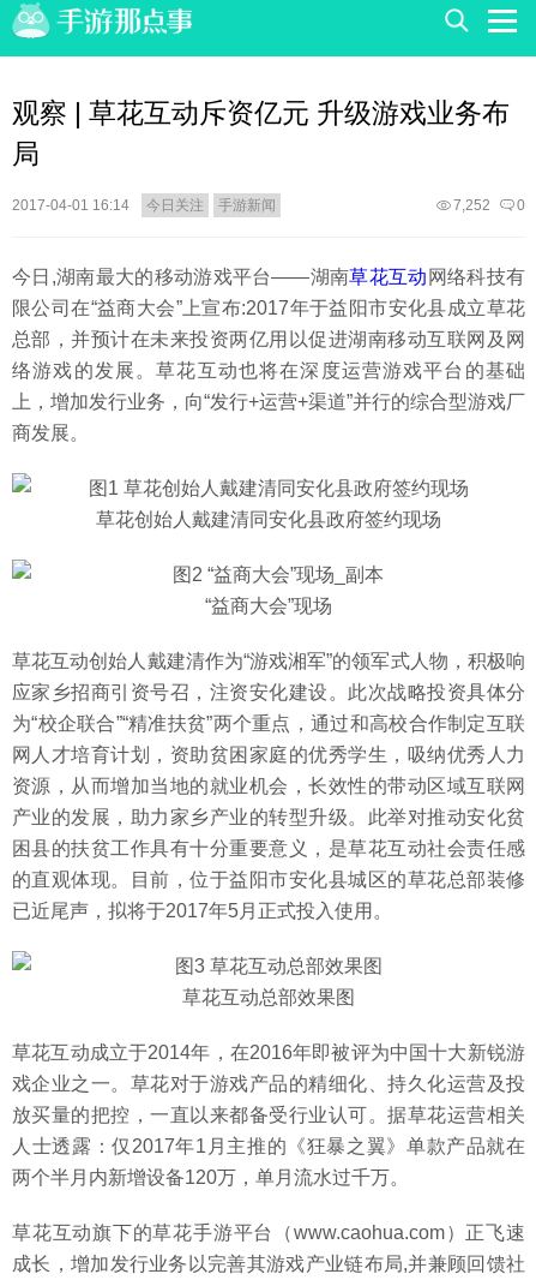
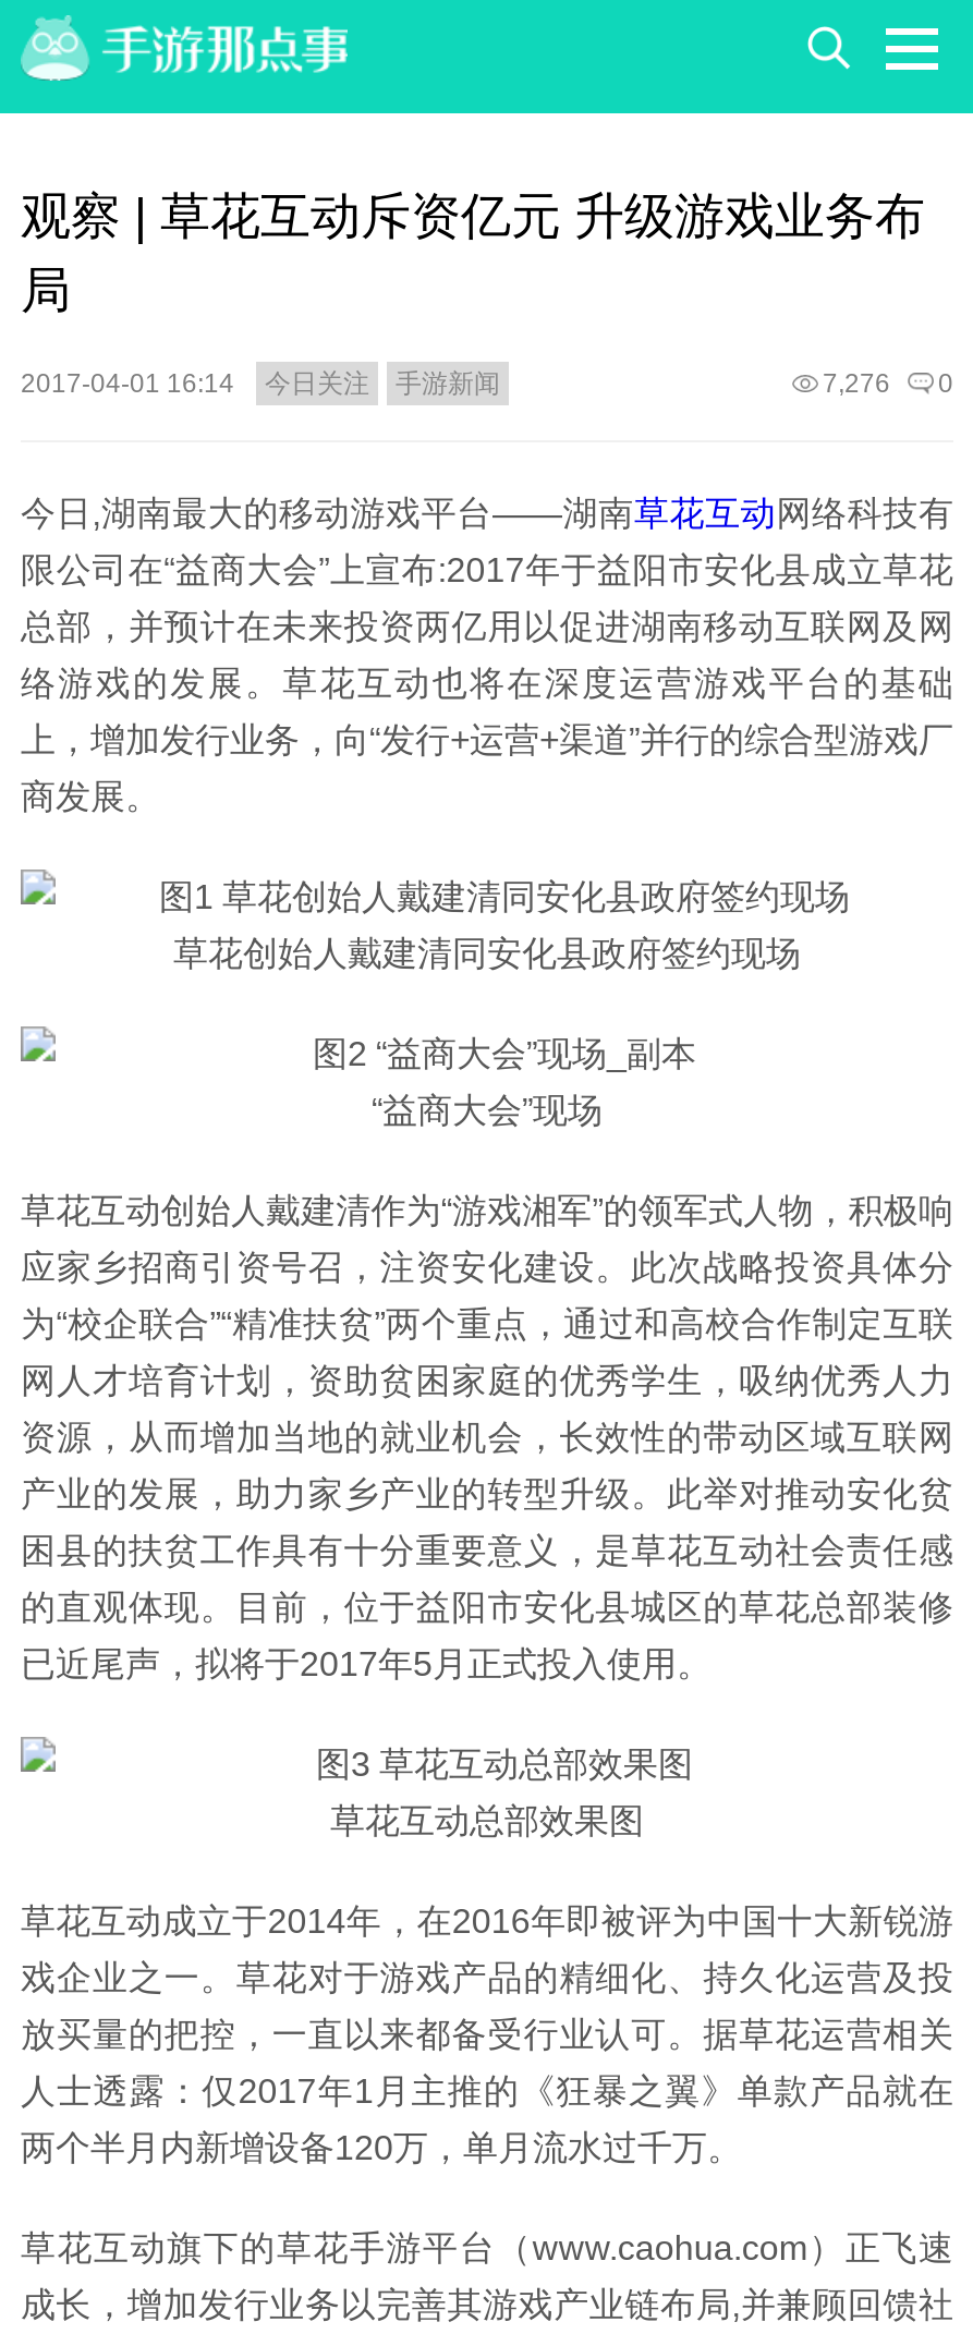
[453,197,525,214] 7,252 0 -> [823,368,953,399] 7,276 0

